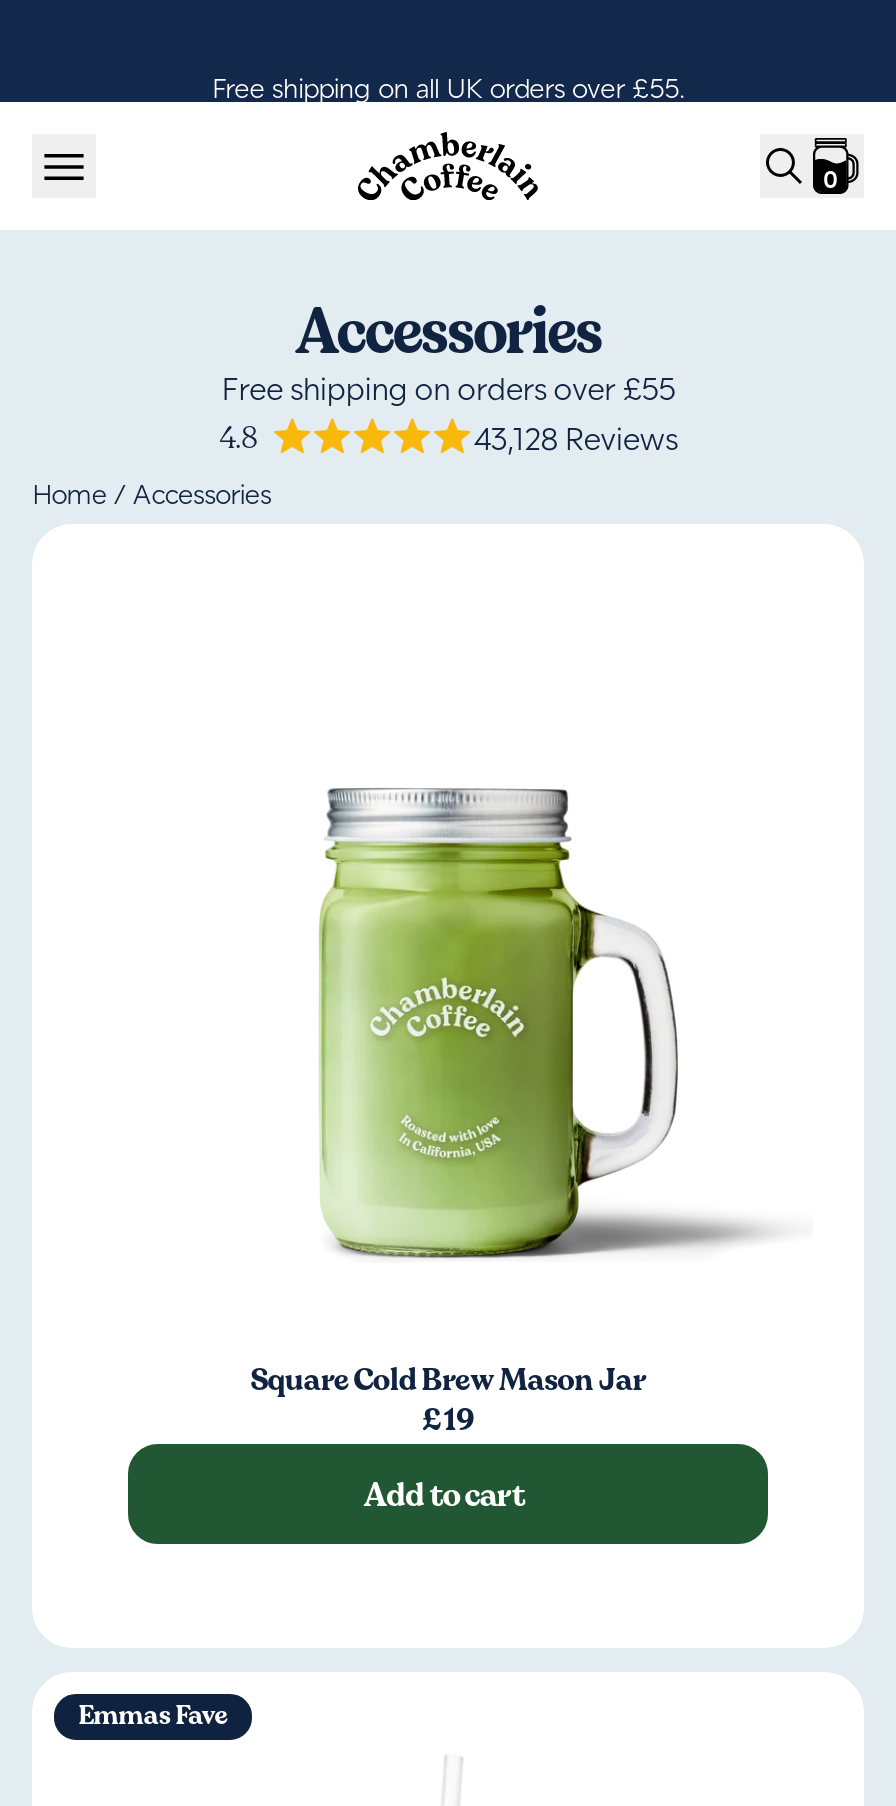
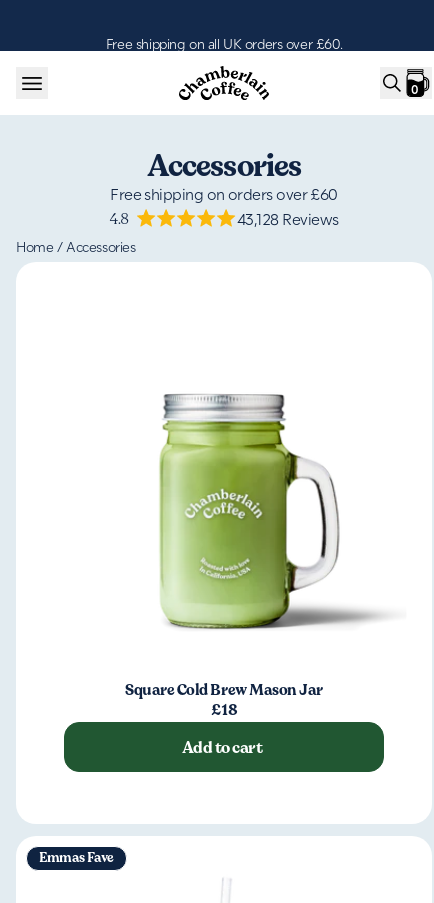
[212,70,684,104] Free shipping on all UK orders over £55. -> [106,35,342,52] Free shipping on all UK orders over £60.
[221,368,675,406] Free shipping on orders over £55 -> [110,184,338,203] Free shipping on orders over £60
[421,1398,475,1440] £19 -> [211,699,237,720] £18

